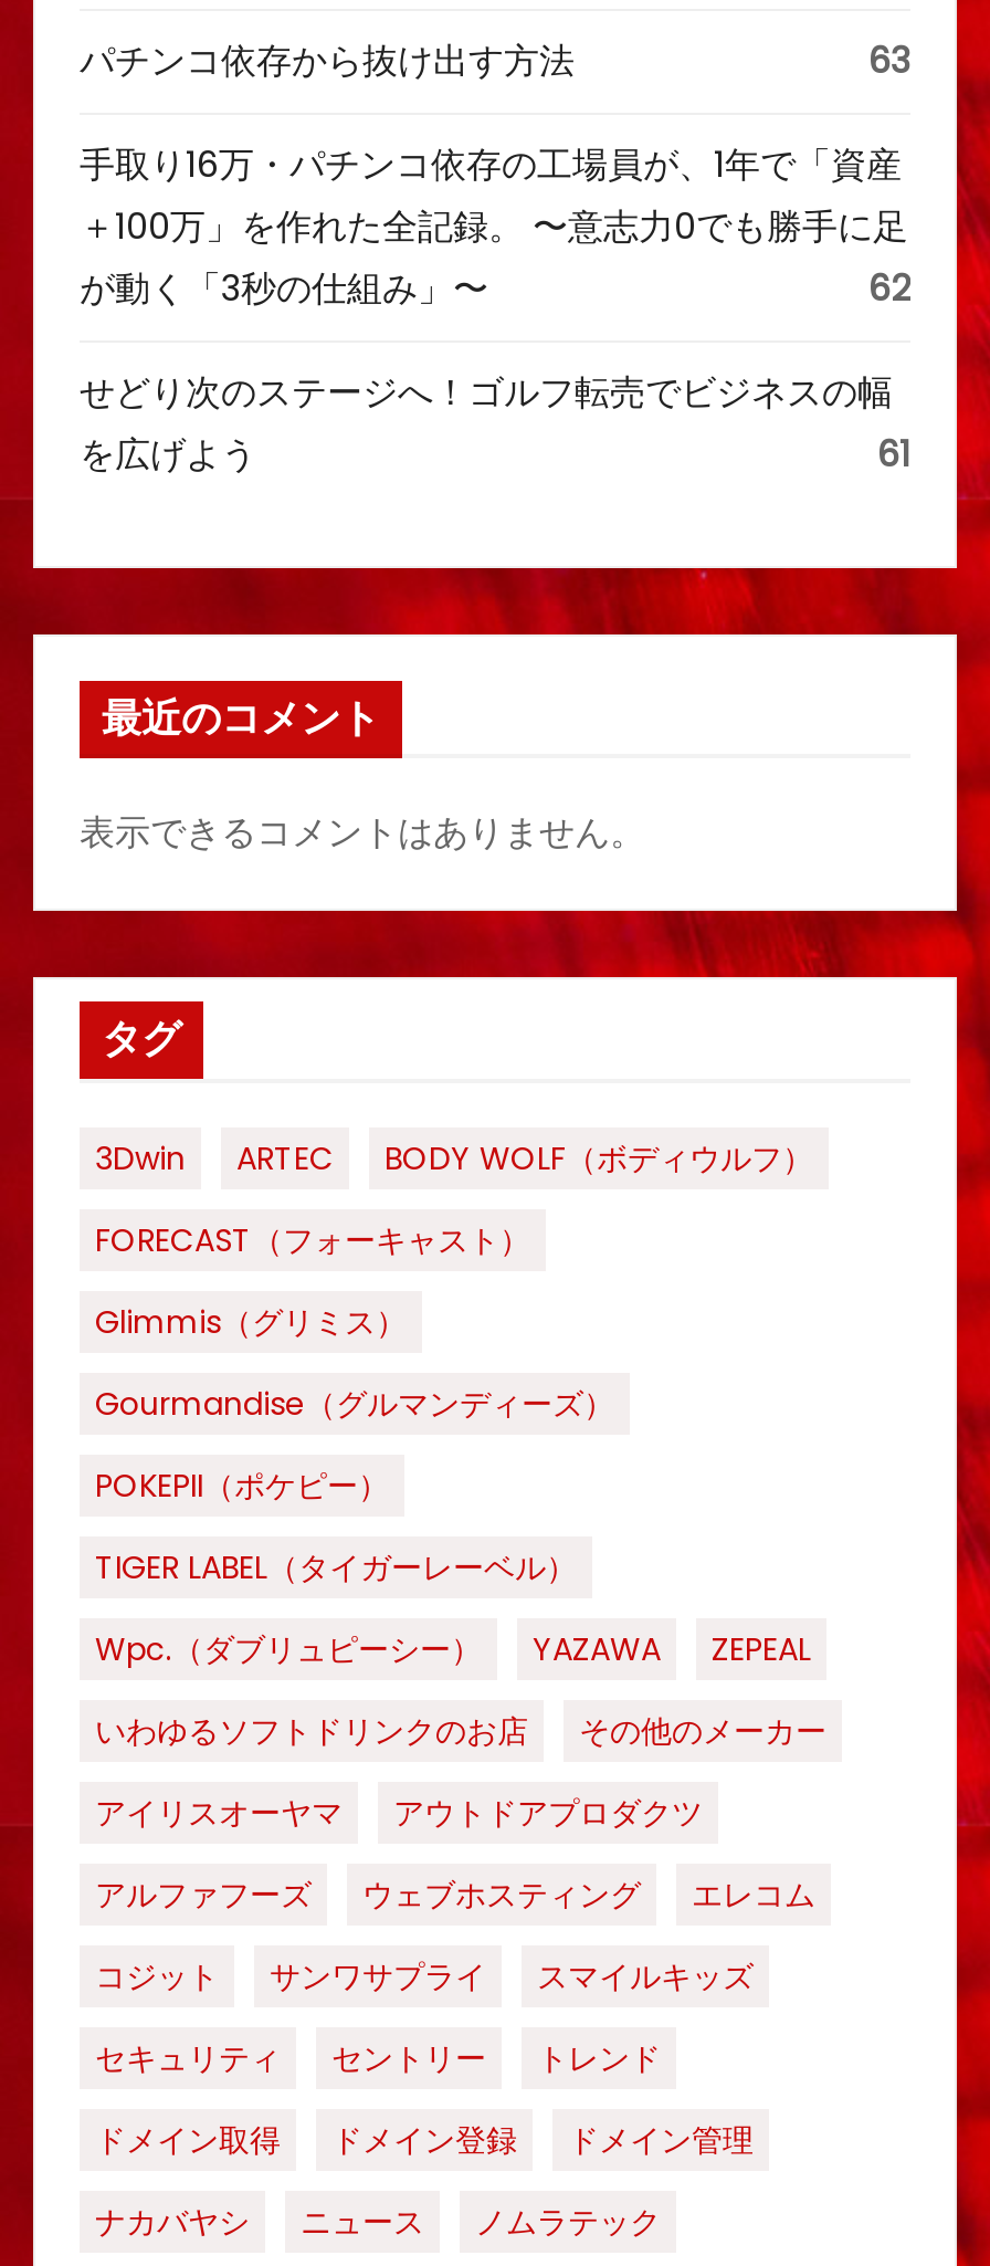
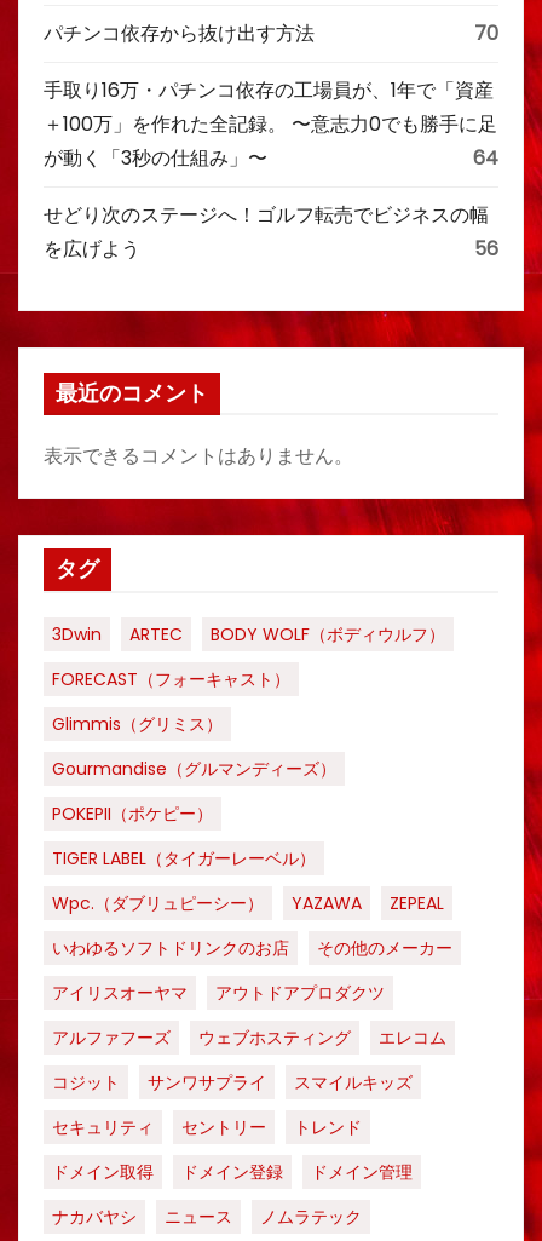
[868,35,910,86] 63 -> [474,19,498,47] 70
[868,263,910,314] 62 -> [473,144,498,172] 64
[877,429,910,480] 61 -> [474,235,498,263] 56

